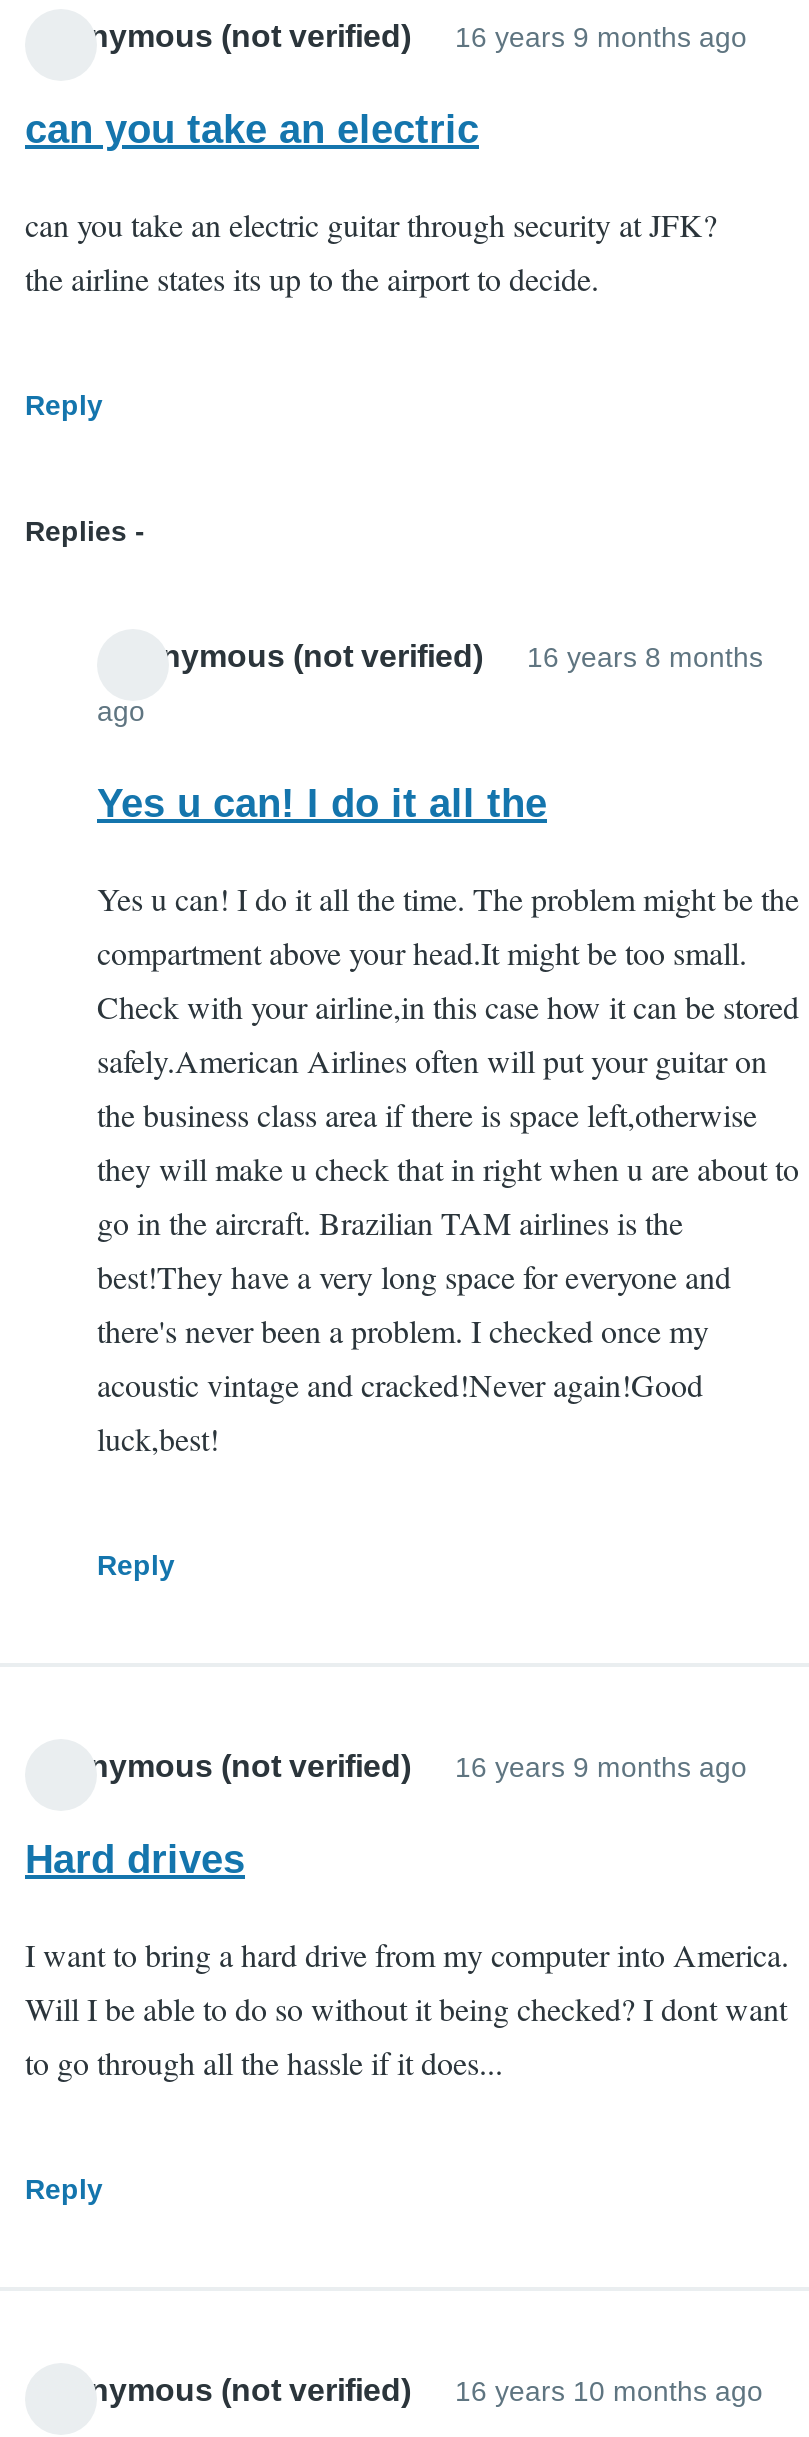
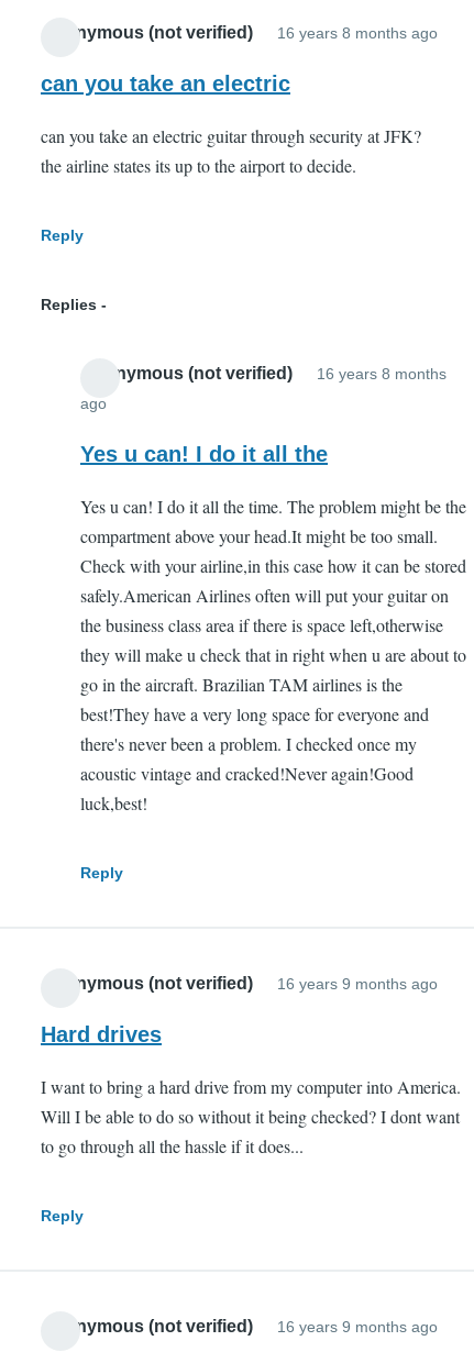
[455,21,747,53] 16 years 9 months ago -> [277,24,438,42] 16 years 8 months ago
[455,2375,763,2407] 16 years 10 months ago -> [277,1318,438,1336] 16 years 9 months ago

